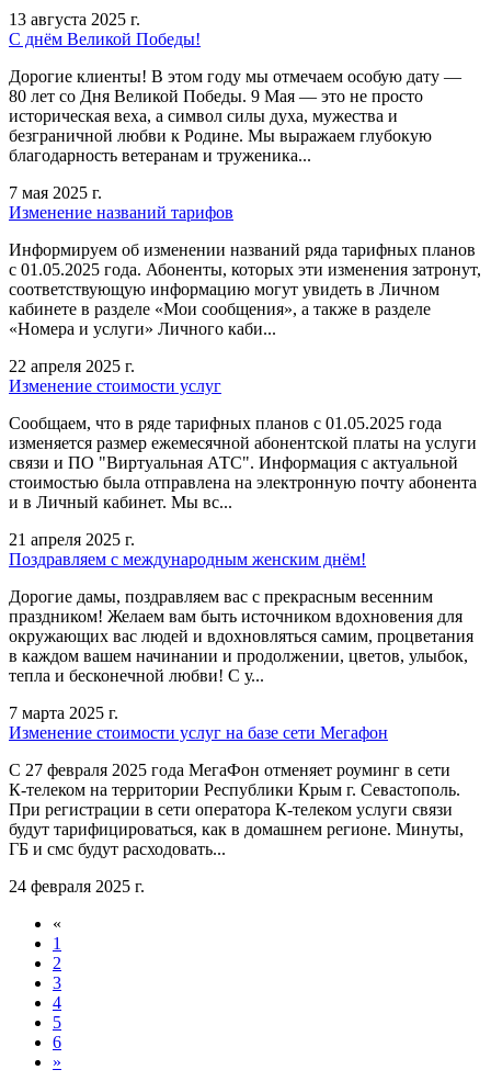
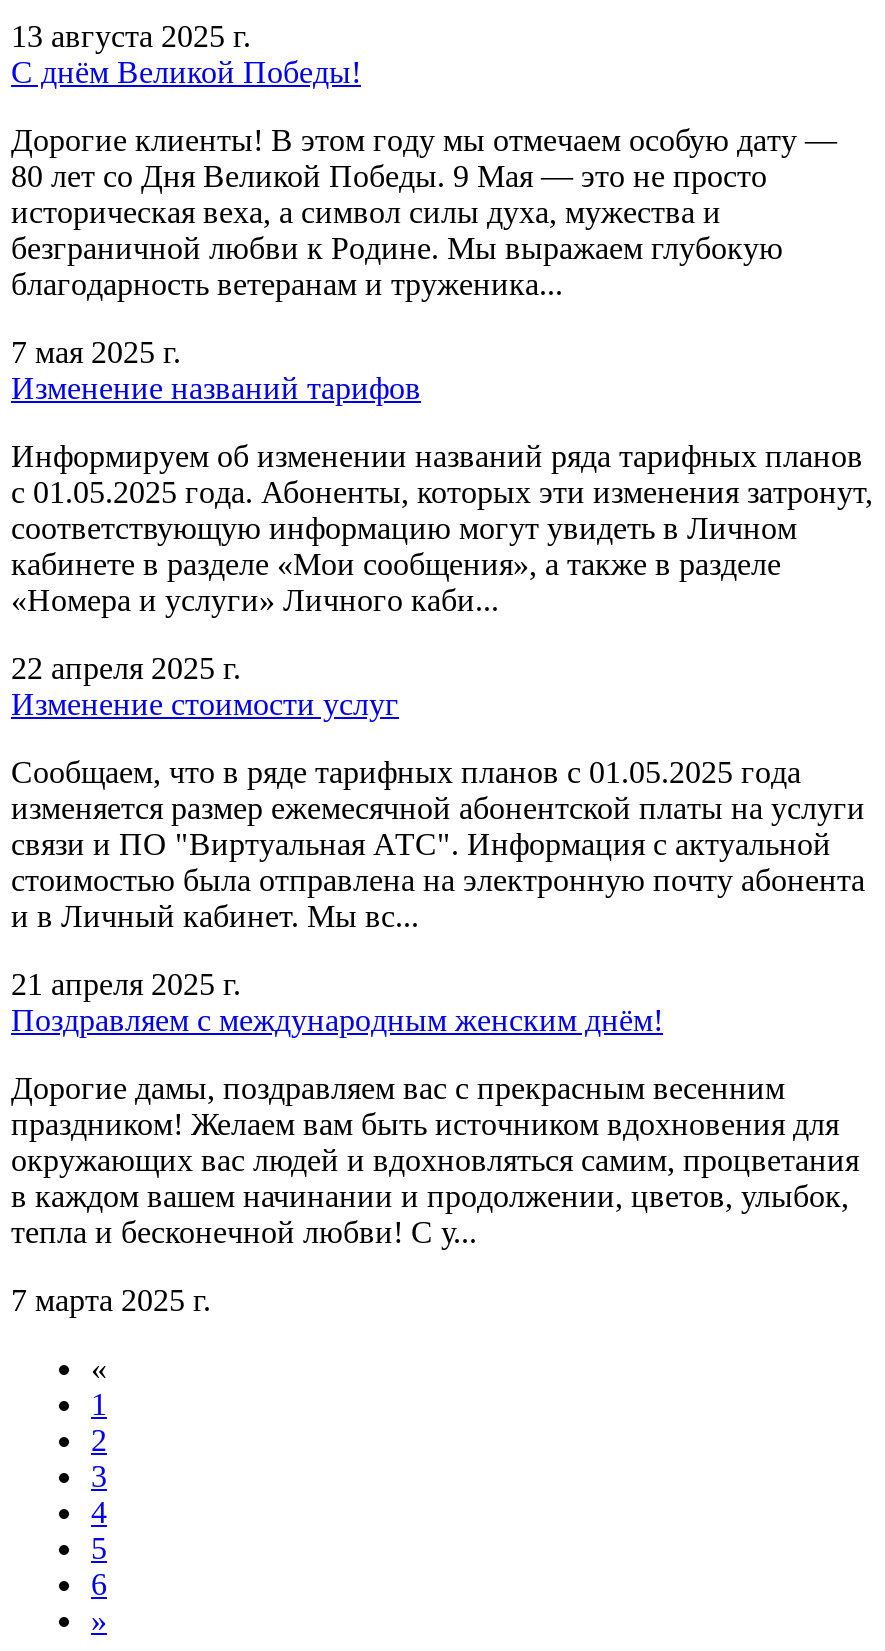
[9,723,464,895] Изменение стоимости услуг на базе сети Мегафон | C 27 февраля 2025 года МегаФон отменяет роуминг в сети | К‑телеком на территории Республики Крым г. Севастополь. | При регистрации в сети оператора К‑телеком услуги связи | будут тарифицироваться, как в домашнем регионе. Минуты, | ГБ и смс будут расходовать... | 24 февраля 2025 г. -> none

